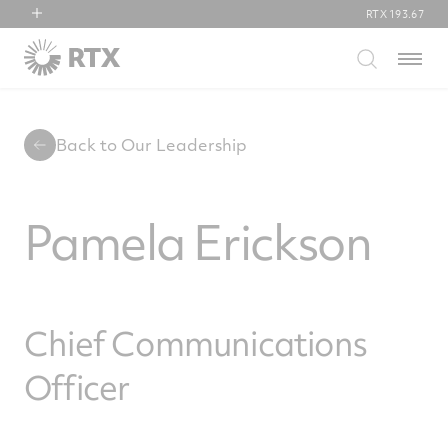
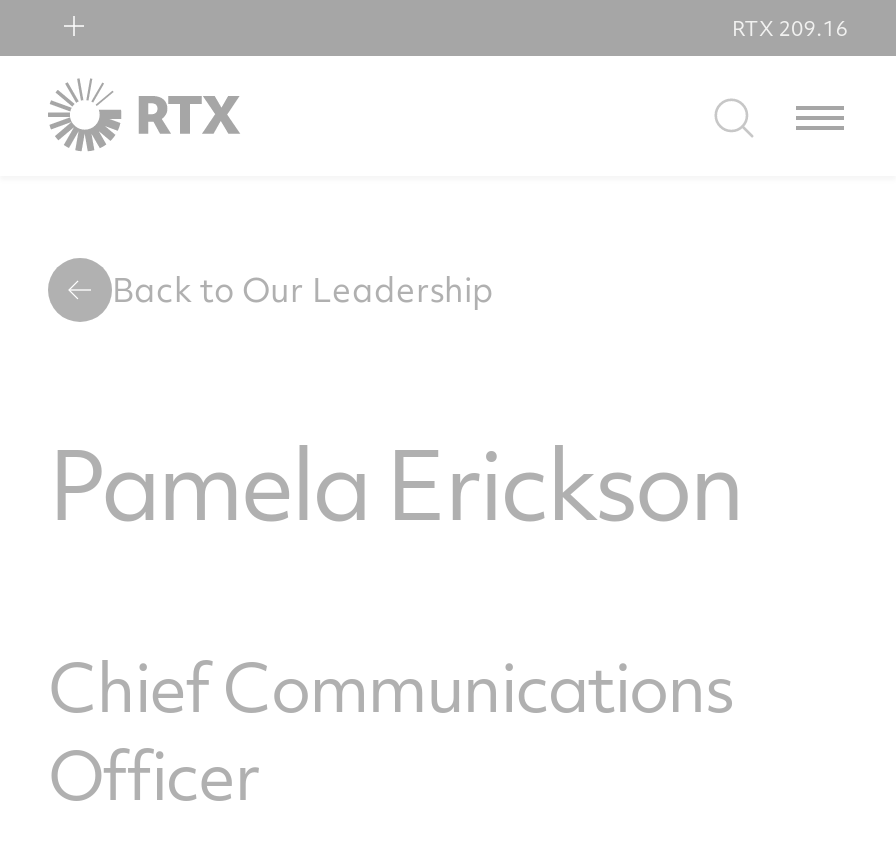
[366,7,424,21] RTX 193.67 -> [732,14,848,42] RTX 209.16

